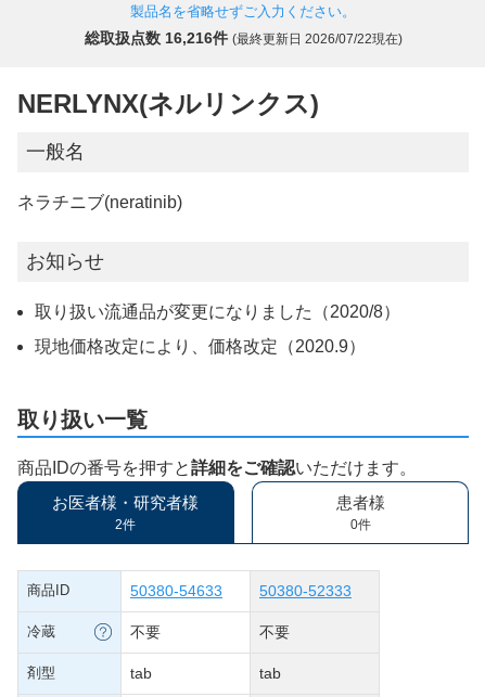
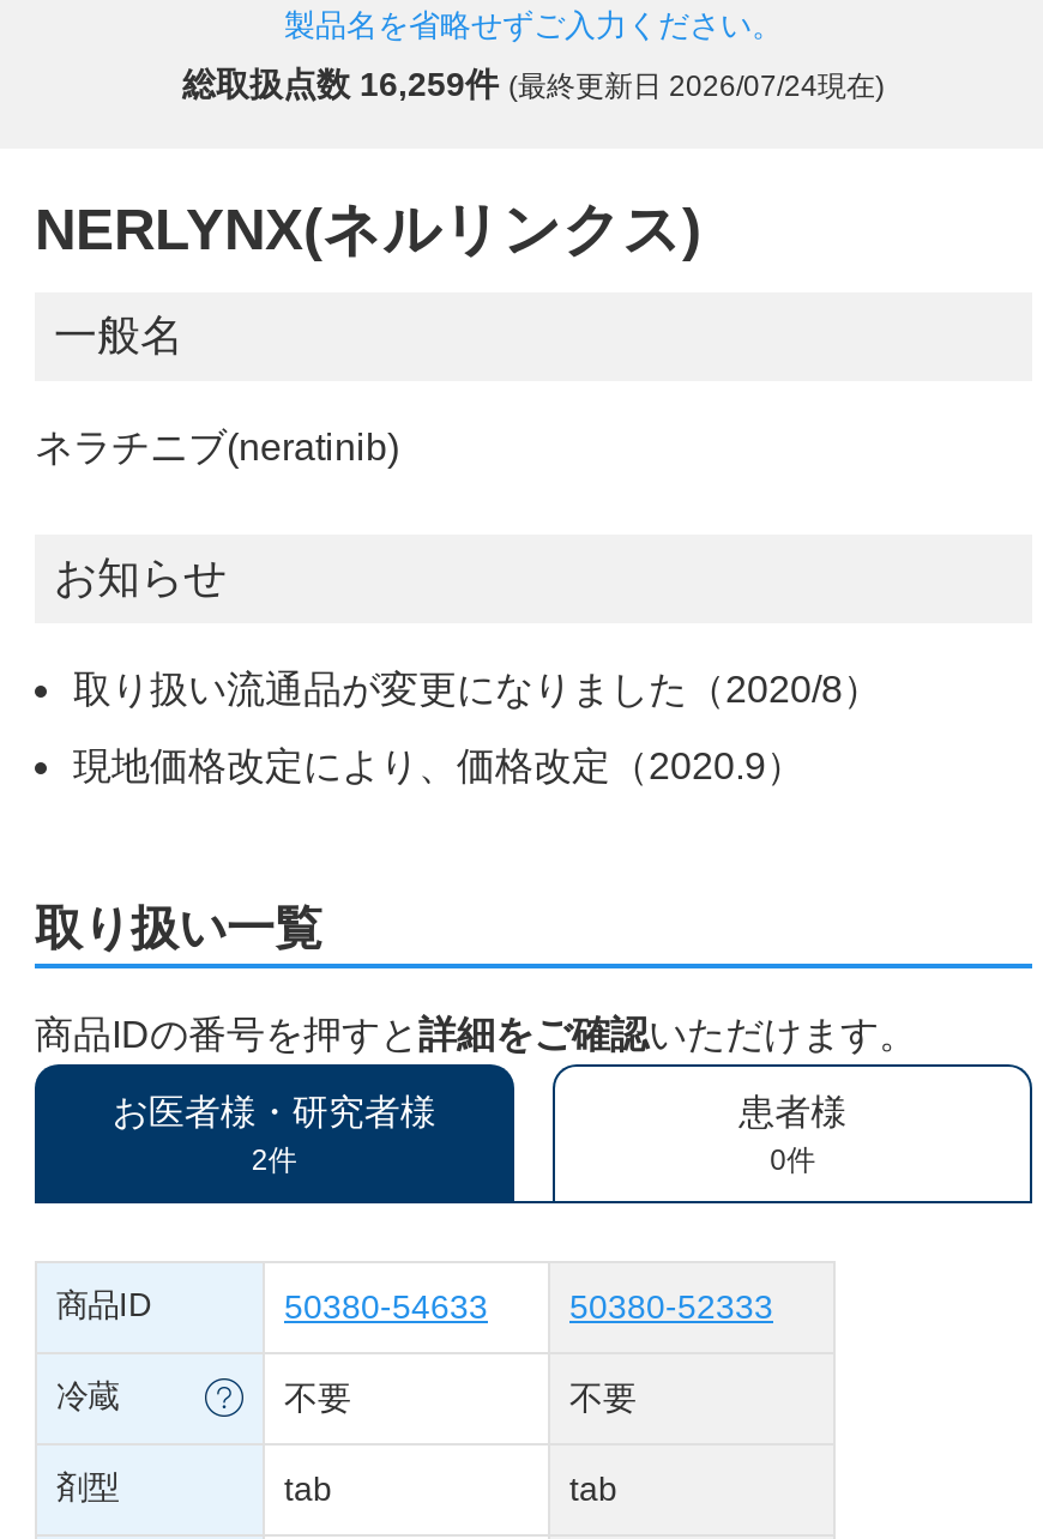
[84,29,402,46] 総取扱点数 16,216件(最終更新日2026/07/22現在) -> [182,64,885,102] 総取扱点数 16,259件(最終更新日2026/07/24現在)

